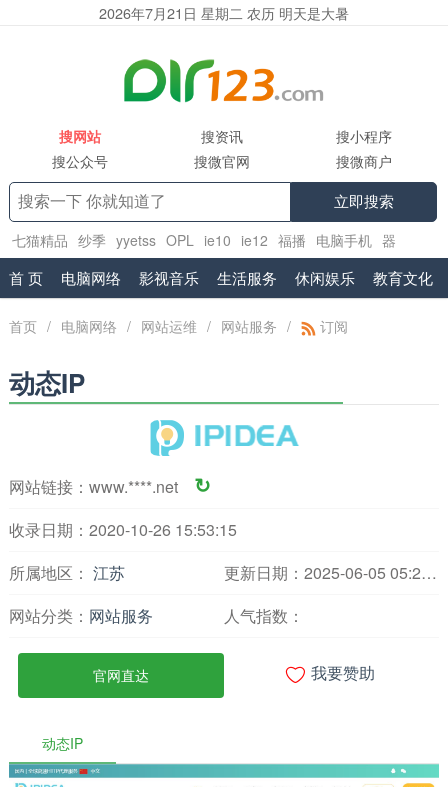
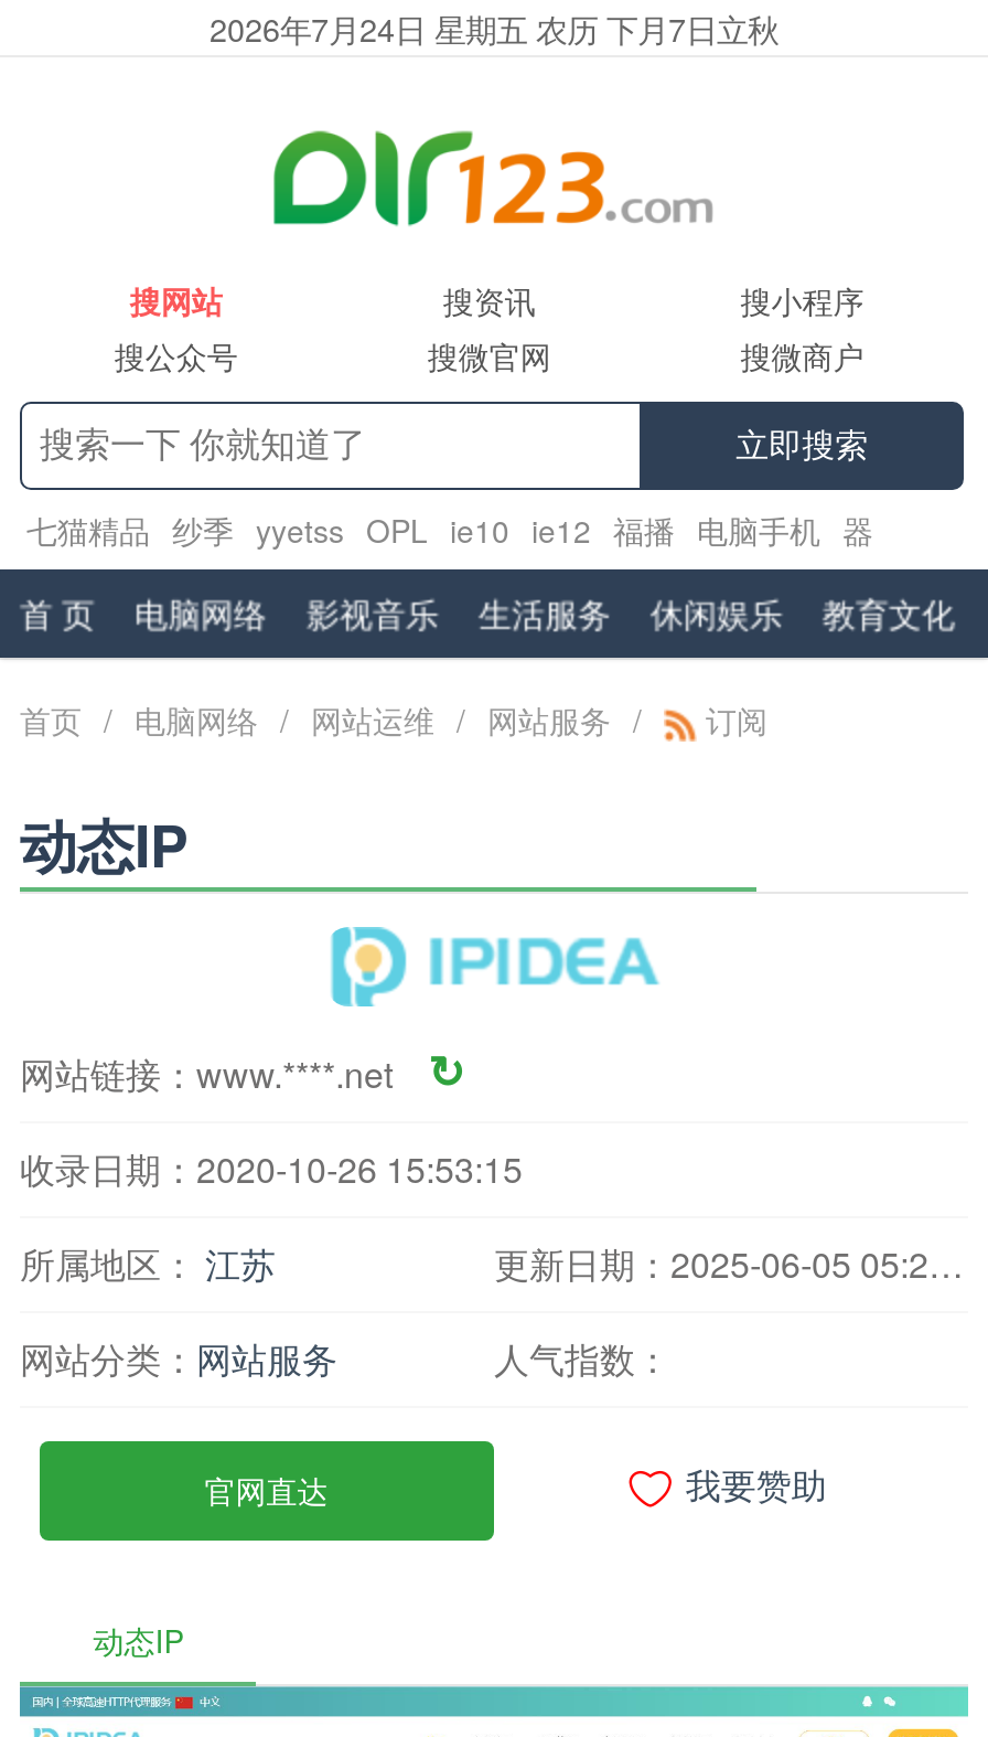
[99,2,349,23] 2026年7月21日 星期二 农历 明天是大暑 -> [210,4,778,51] 2026年7月24日 星期五 农历 下月7日立秋

